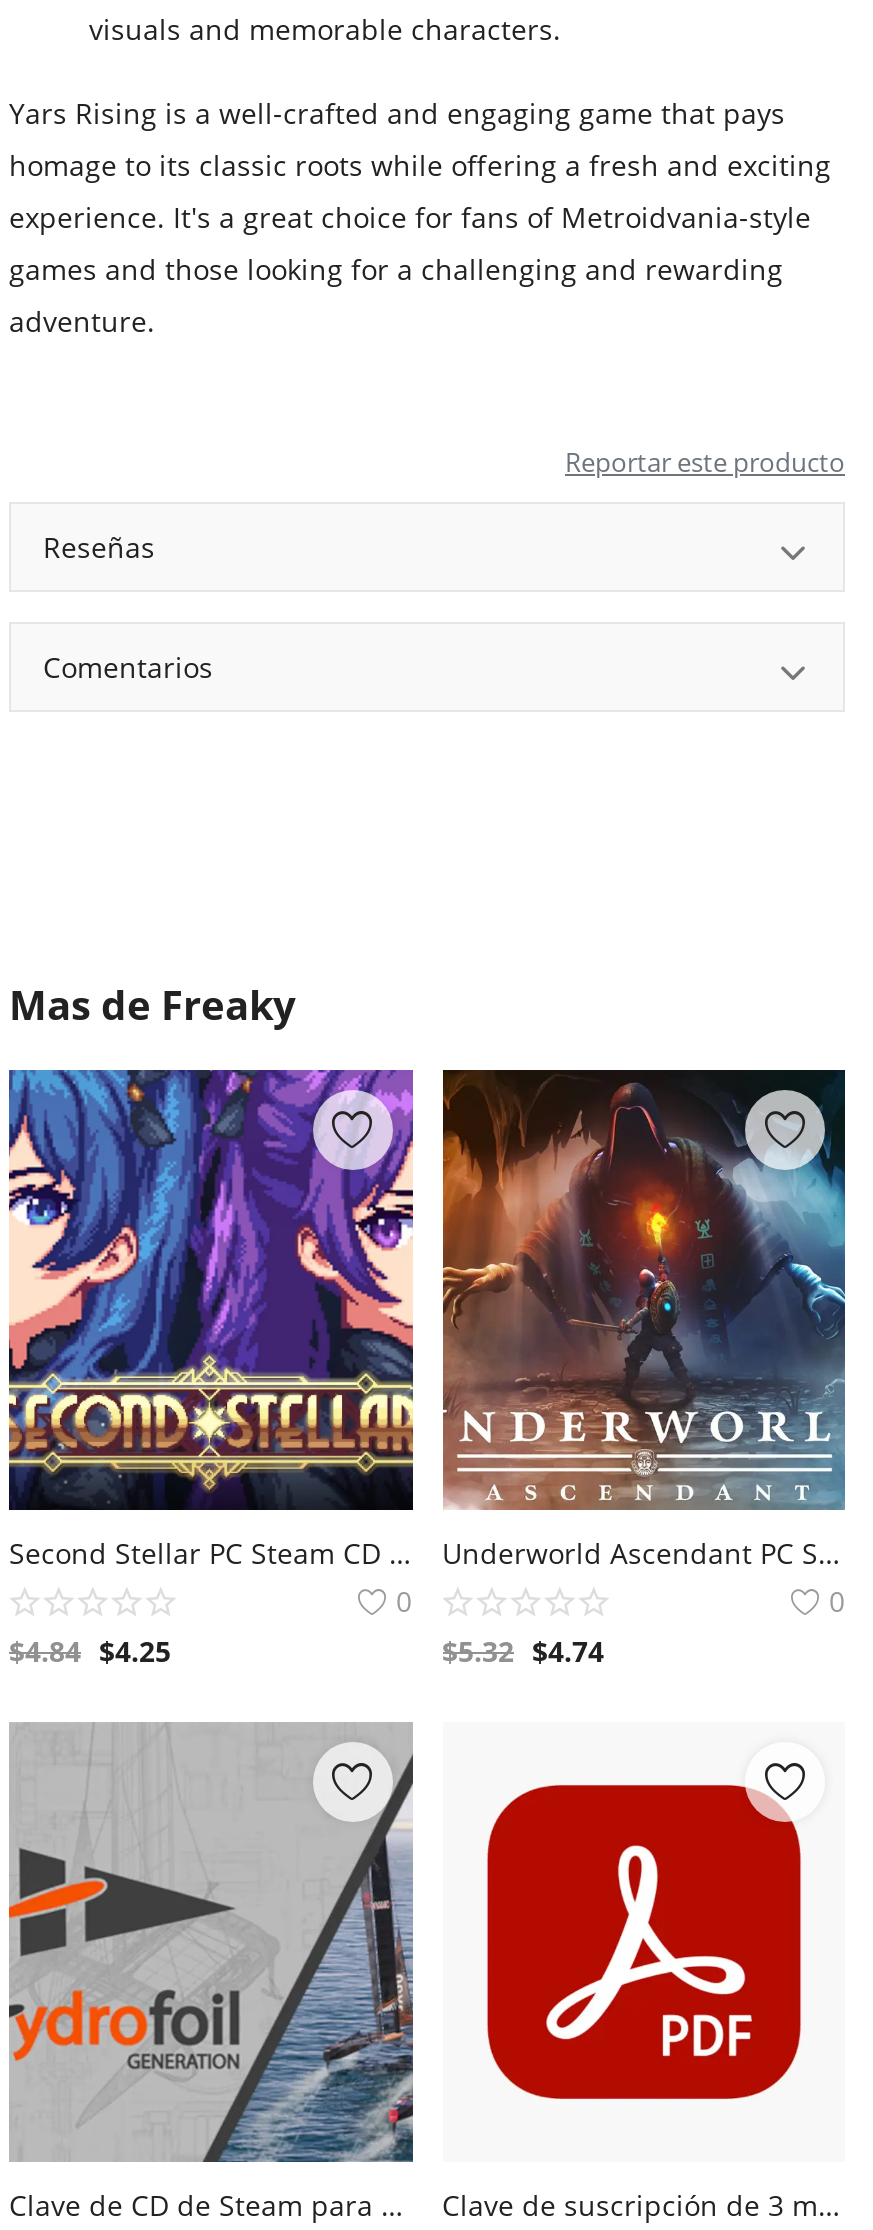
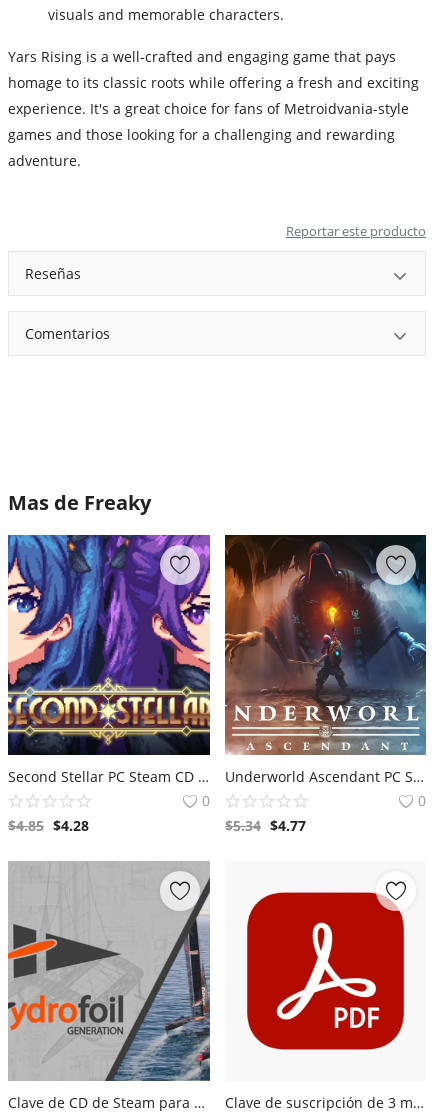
[9,1632,171,1670] $4.84 $4.25 -> [8,816,89,835] $4.85 $4.28
[442,1632,604,1670] $5.32 $4.74 -> [224,816,305,835] $5.34 $4.77

